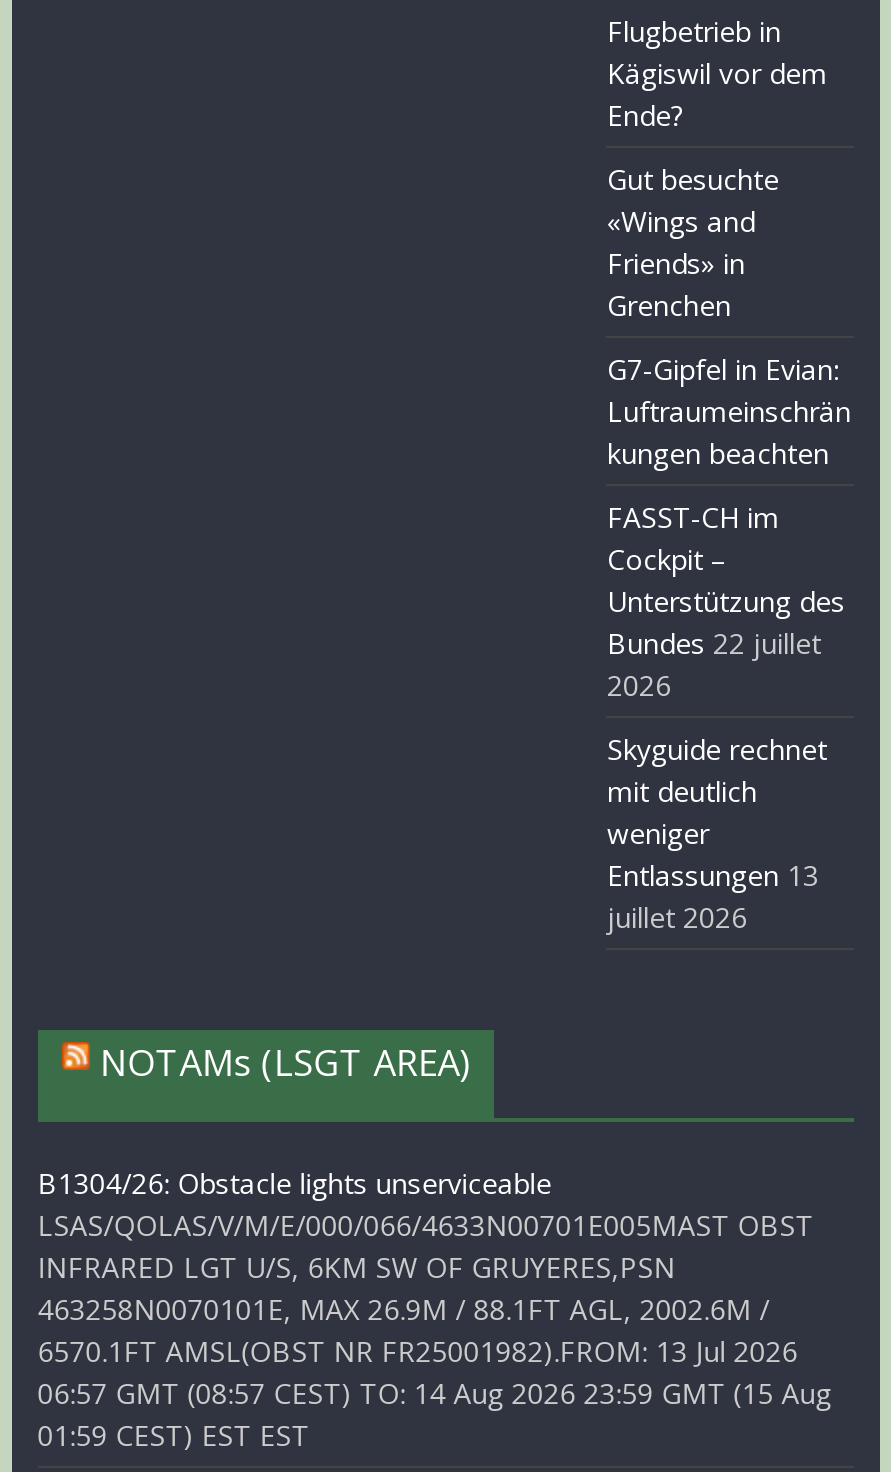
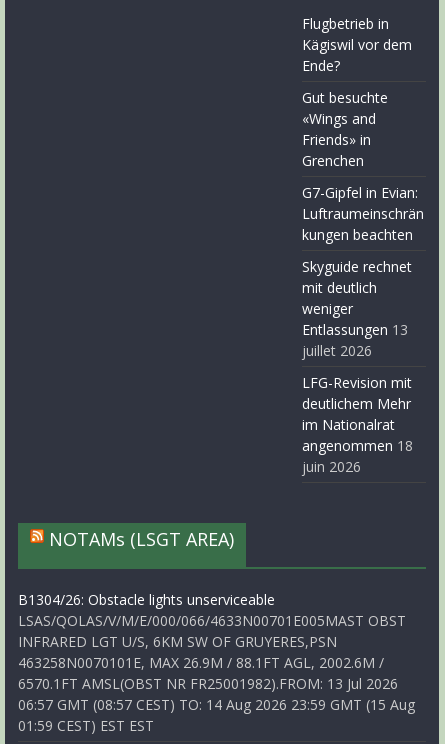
[607,498,845,704] FASST-CH im | Cockpit – | Unterstützung des | Bundes 22 juillet | 2026 -> none
moved [607,730,827,936] -> [302,257,412,360]: Skyguide rechnet | mit deutlich | weniger | Entlassungen 13 | juillet 2026
none -> [302,373,413,476] LFG-Revision mit | deutlichem Mehr | im Nationalrat | angenommen 18 | juin 2026

